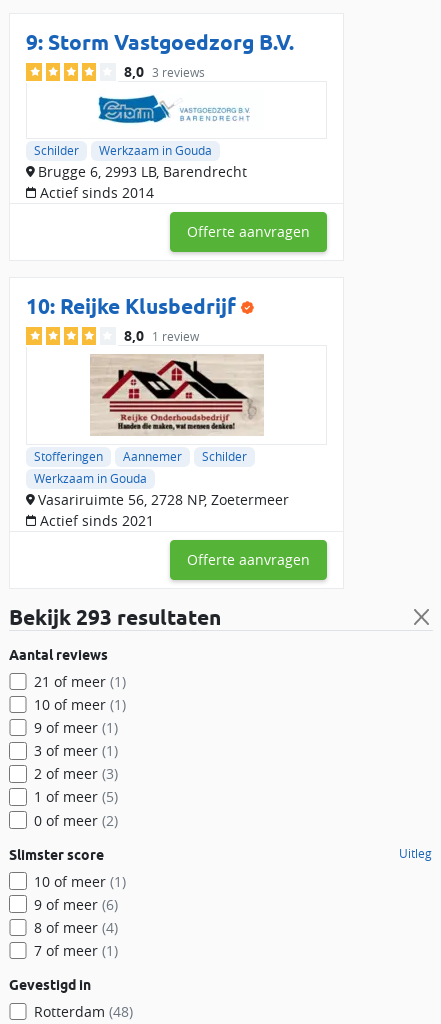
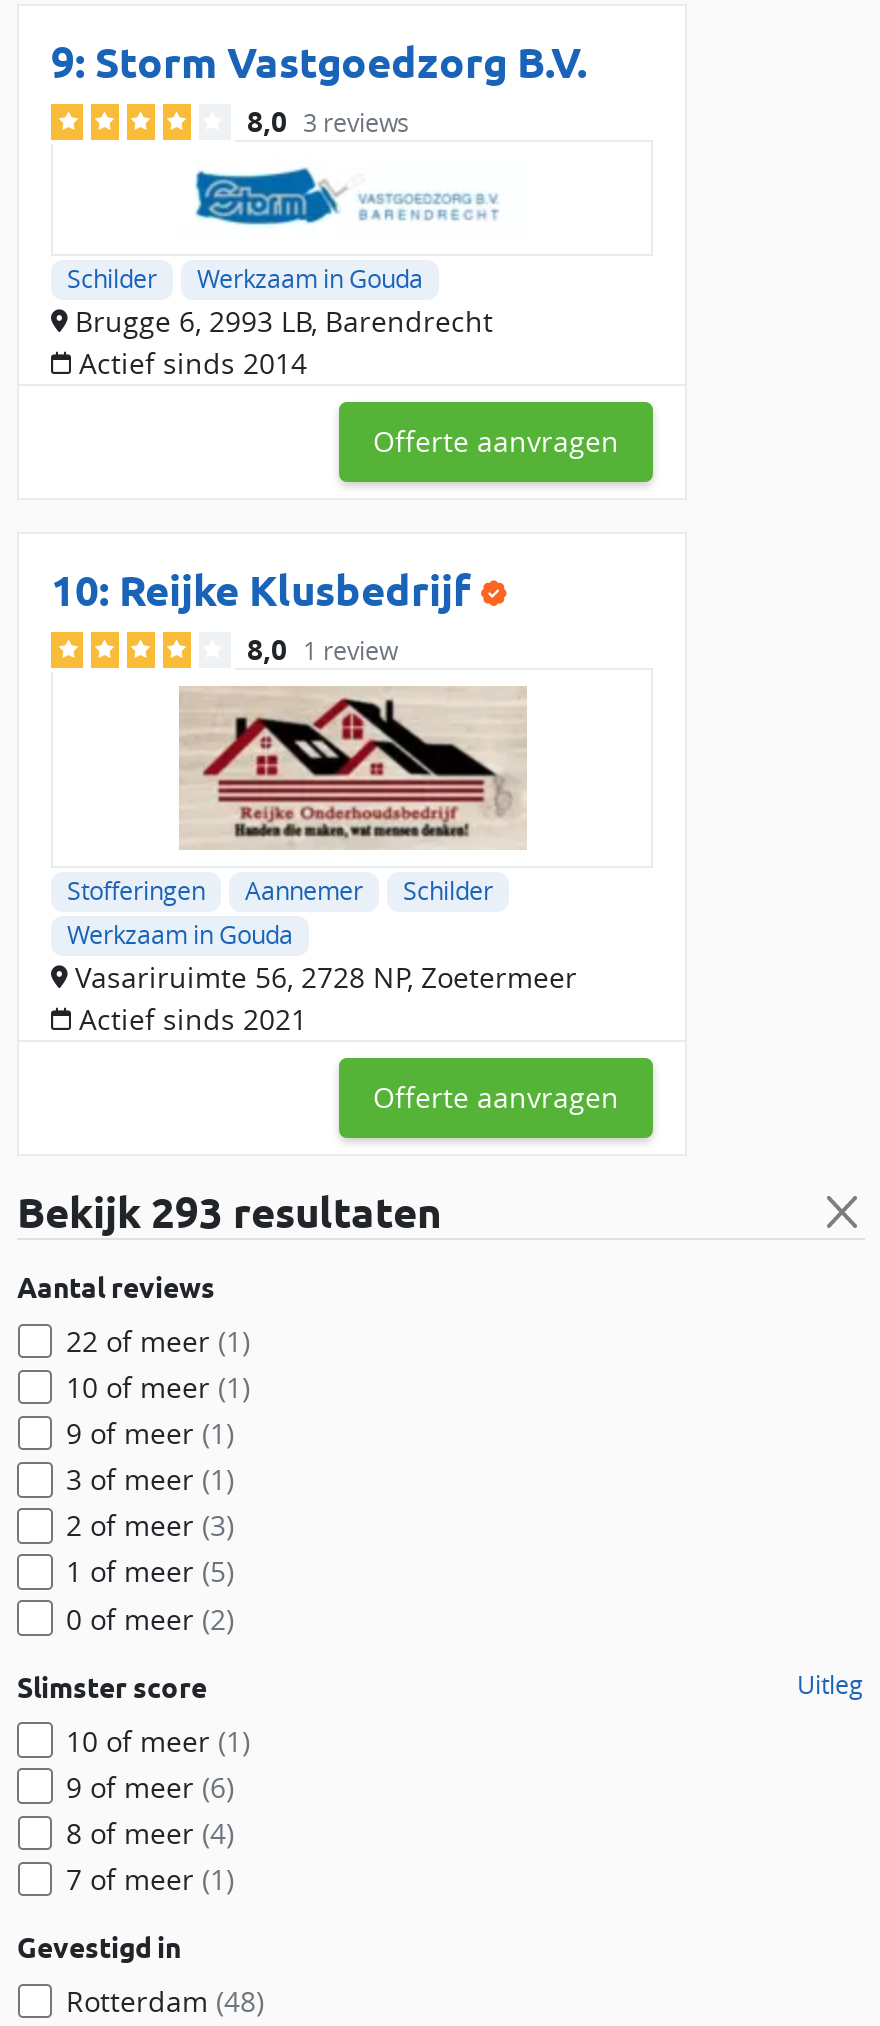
[33,672,125,691] 21 of meer (1) -> [66,1322,250,1360] 22 of meer (1)

